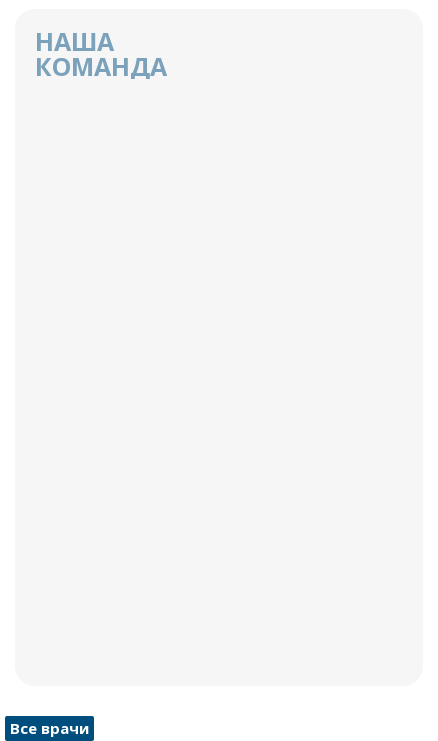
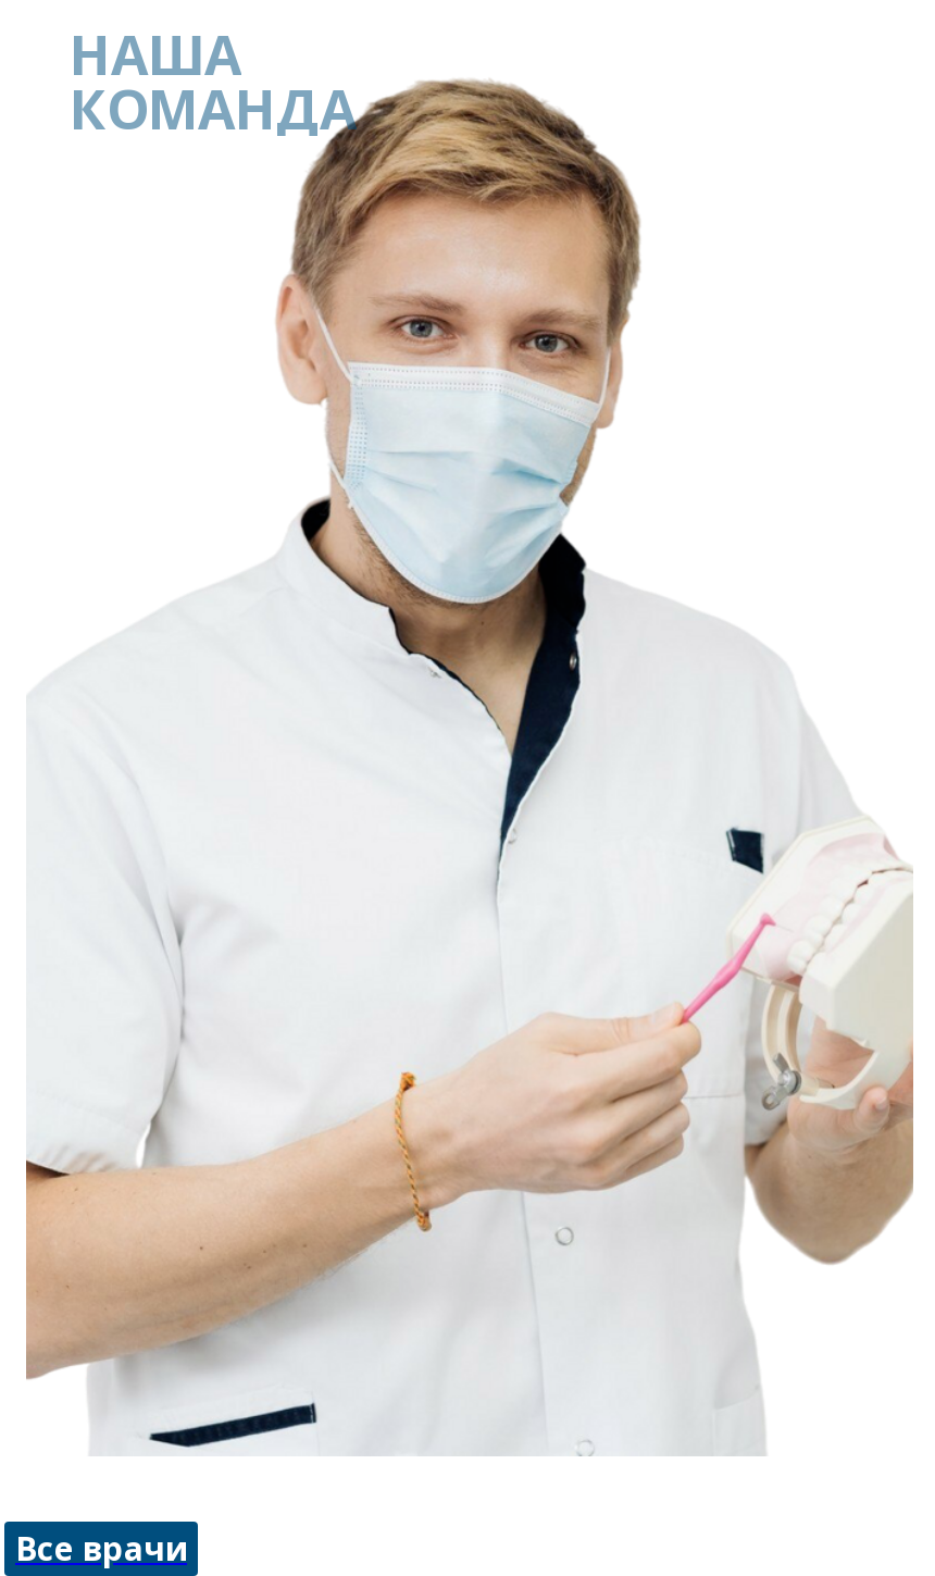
none -> [24,79,915,1454] [image]

